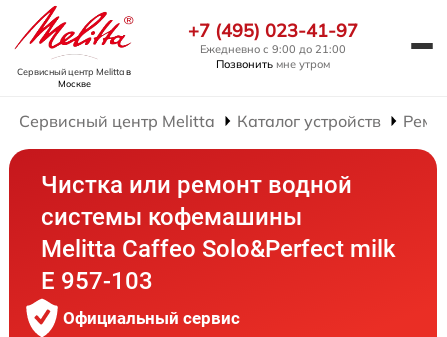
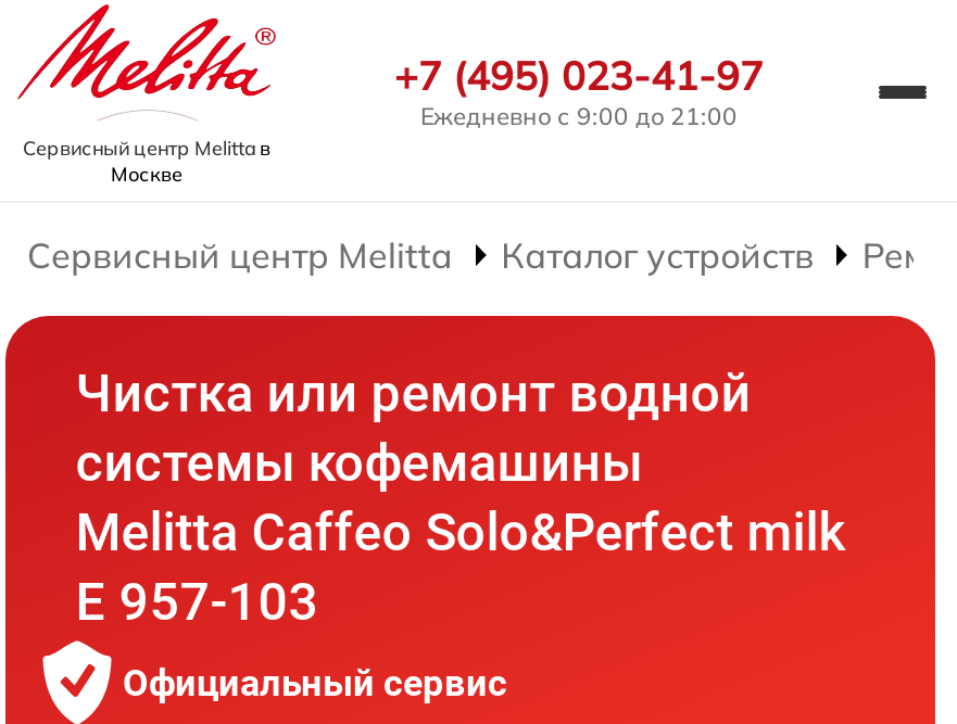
[216,57,330,71] Позвонить мне утром -> none

